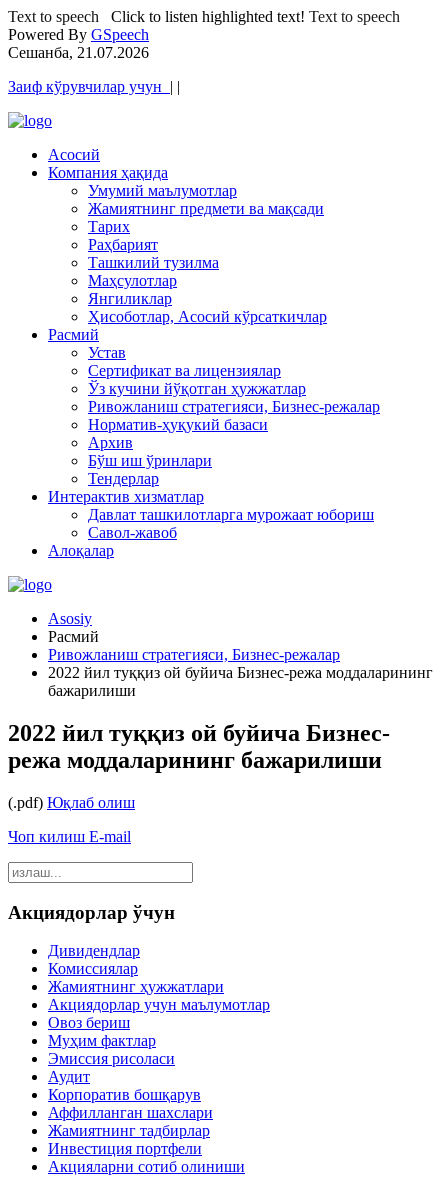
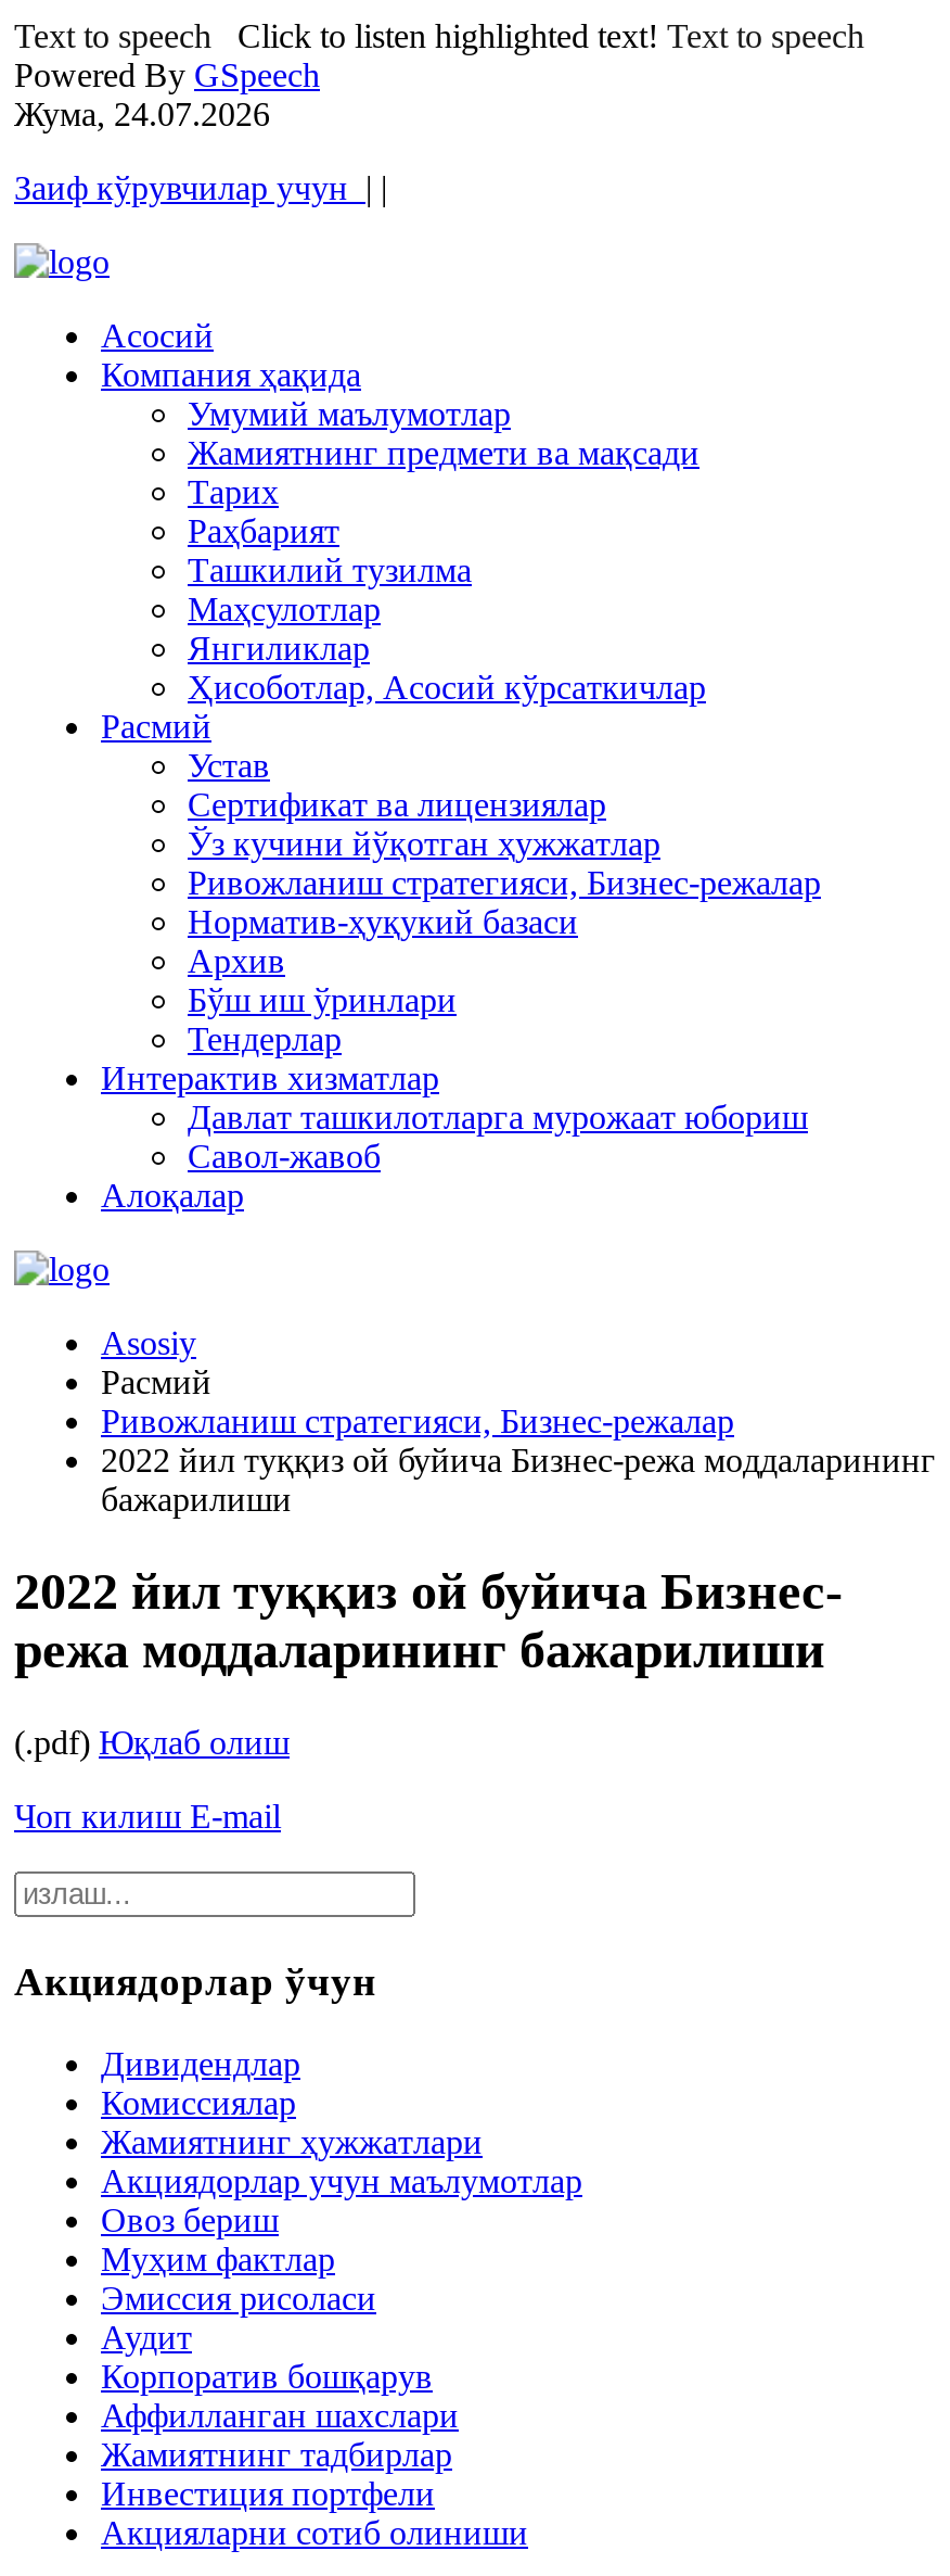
[8,44,149,61] Сешанба, 21.07.2026 -> [14,96,270,132] Жума, 24.07.2026

